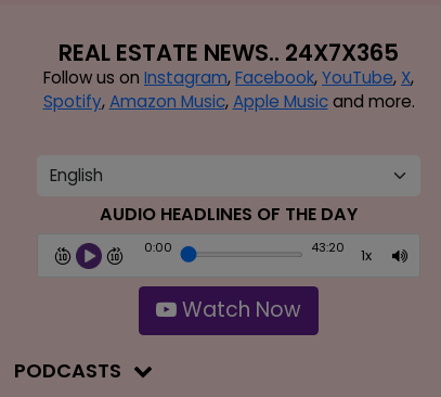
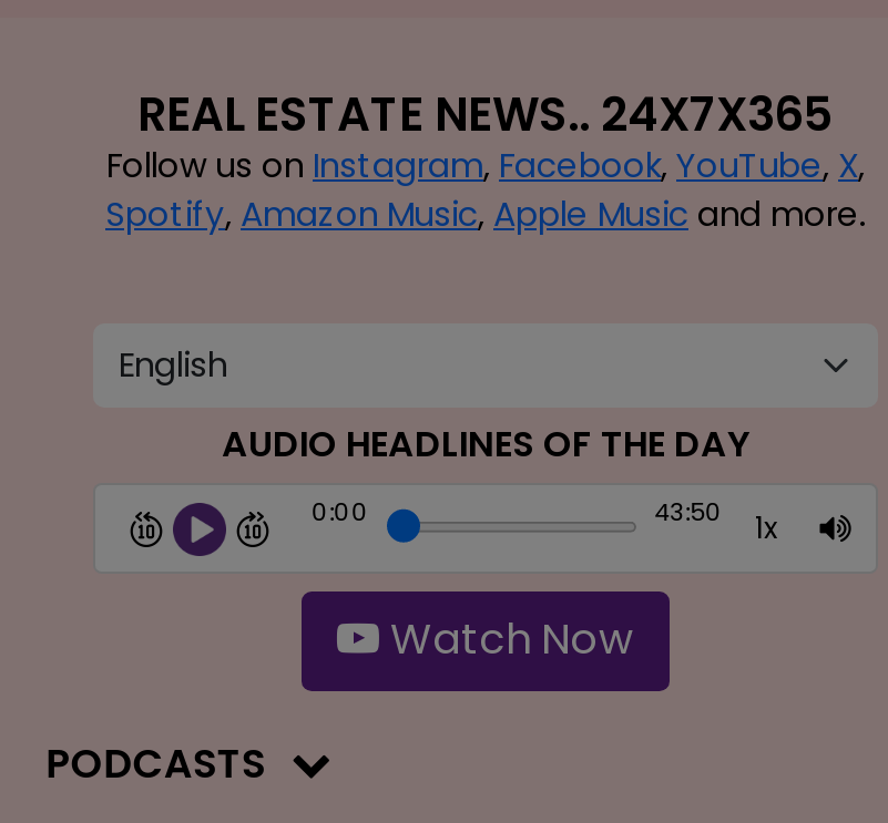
[311,238,345,256] 43:20 -> [654,493,723,529] 43:50

